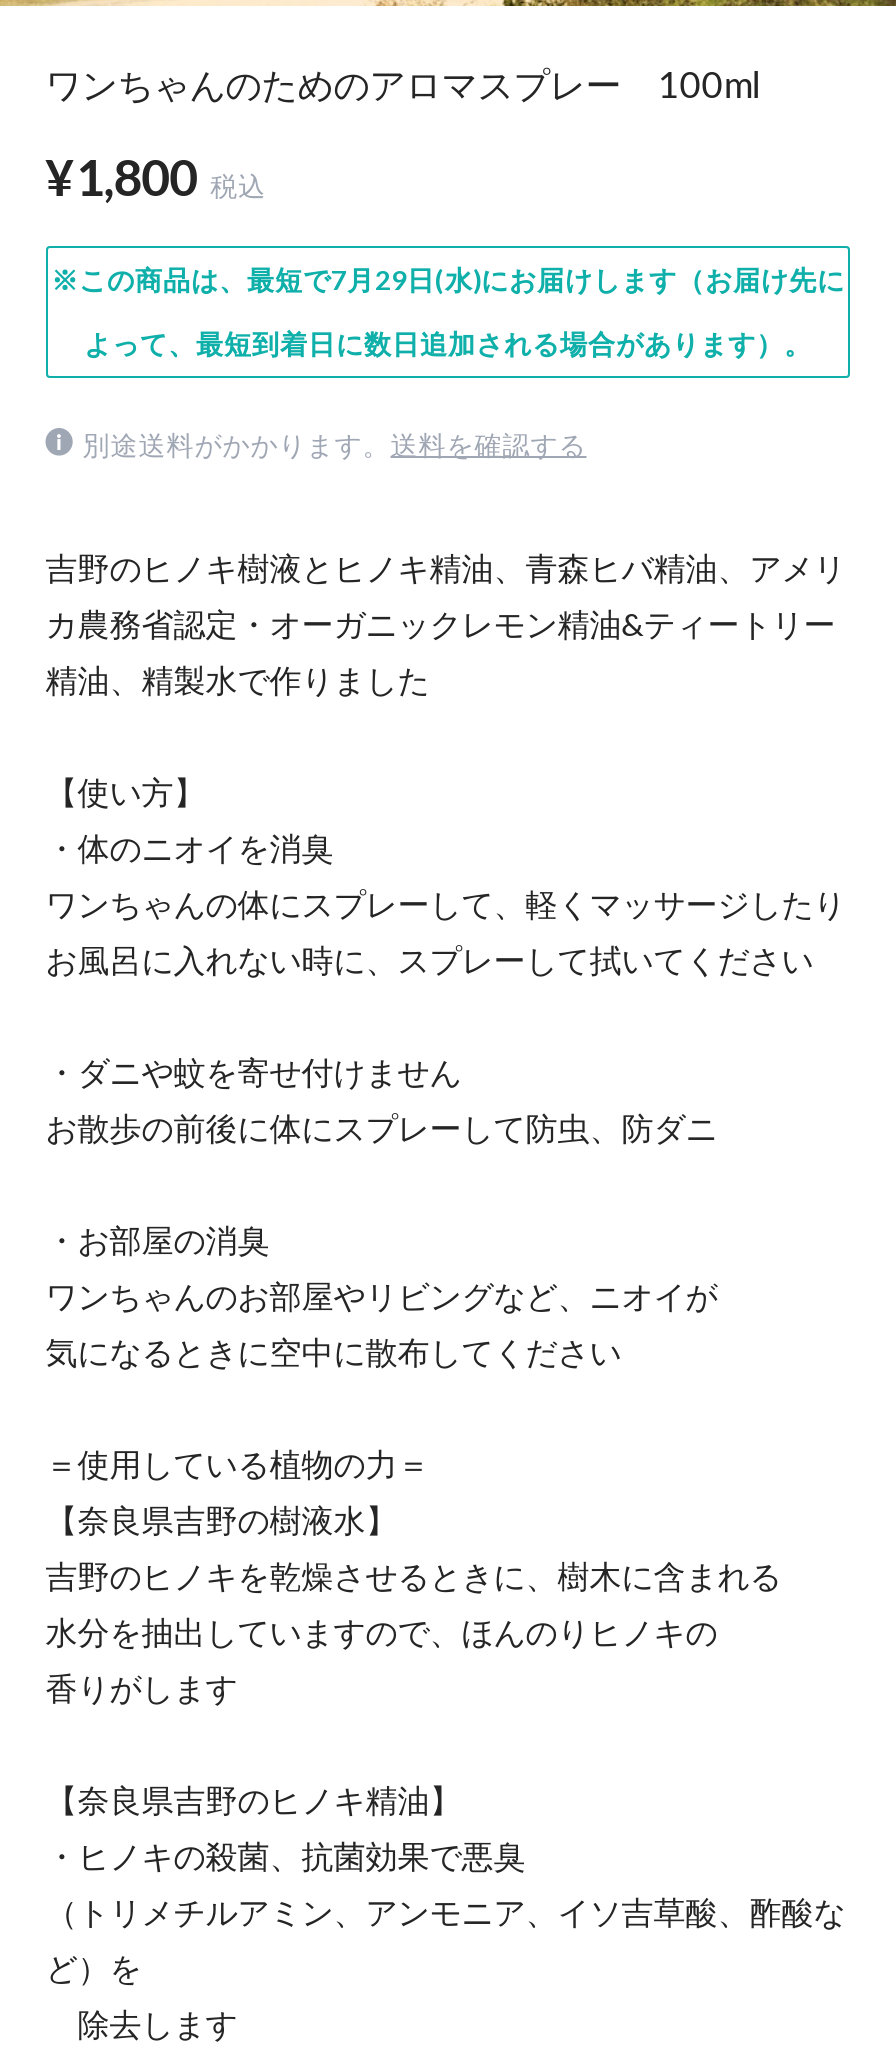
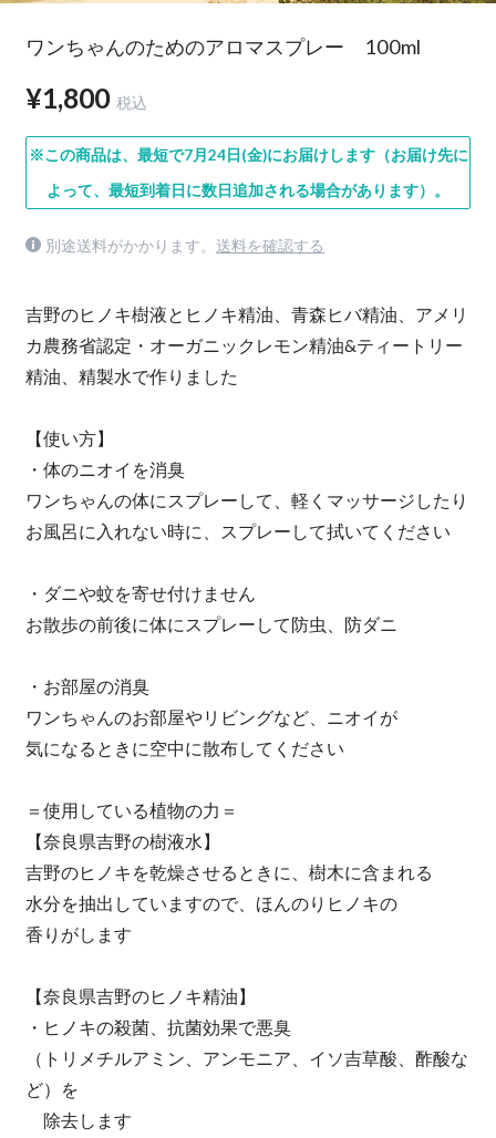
[51,263,845,295] ※この商品は、最短で7月29日(水)にお届けします（お届け先に -> [28,146,468,163] ※この商品は、最短で7月24日(金)にお届けします（お届け先に

